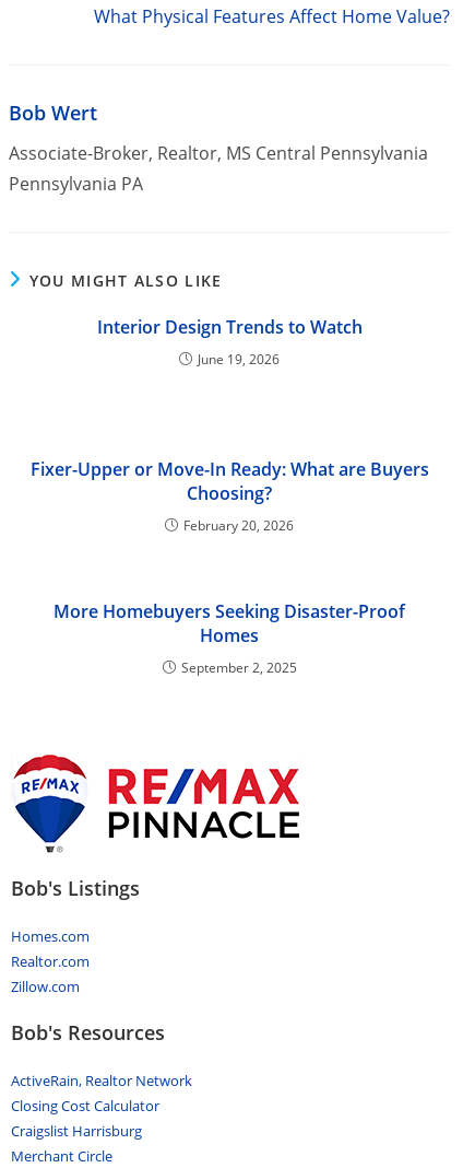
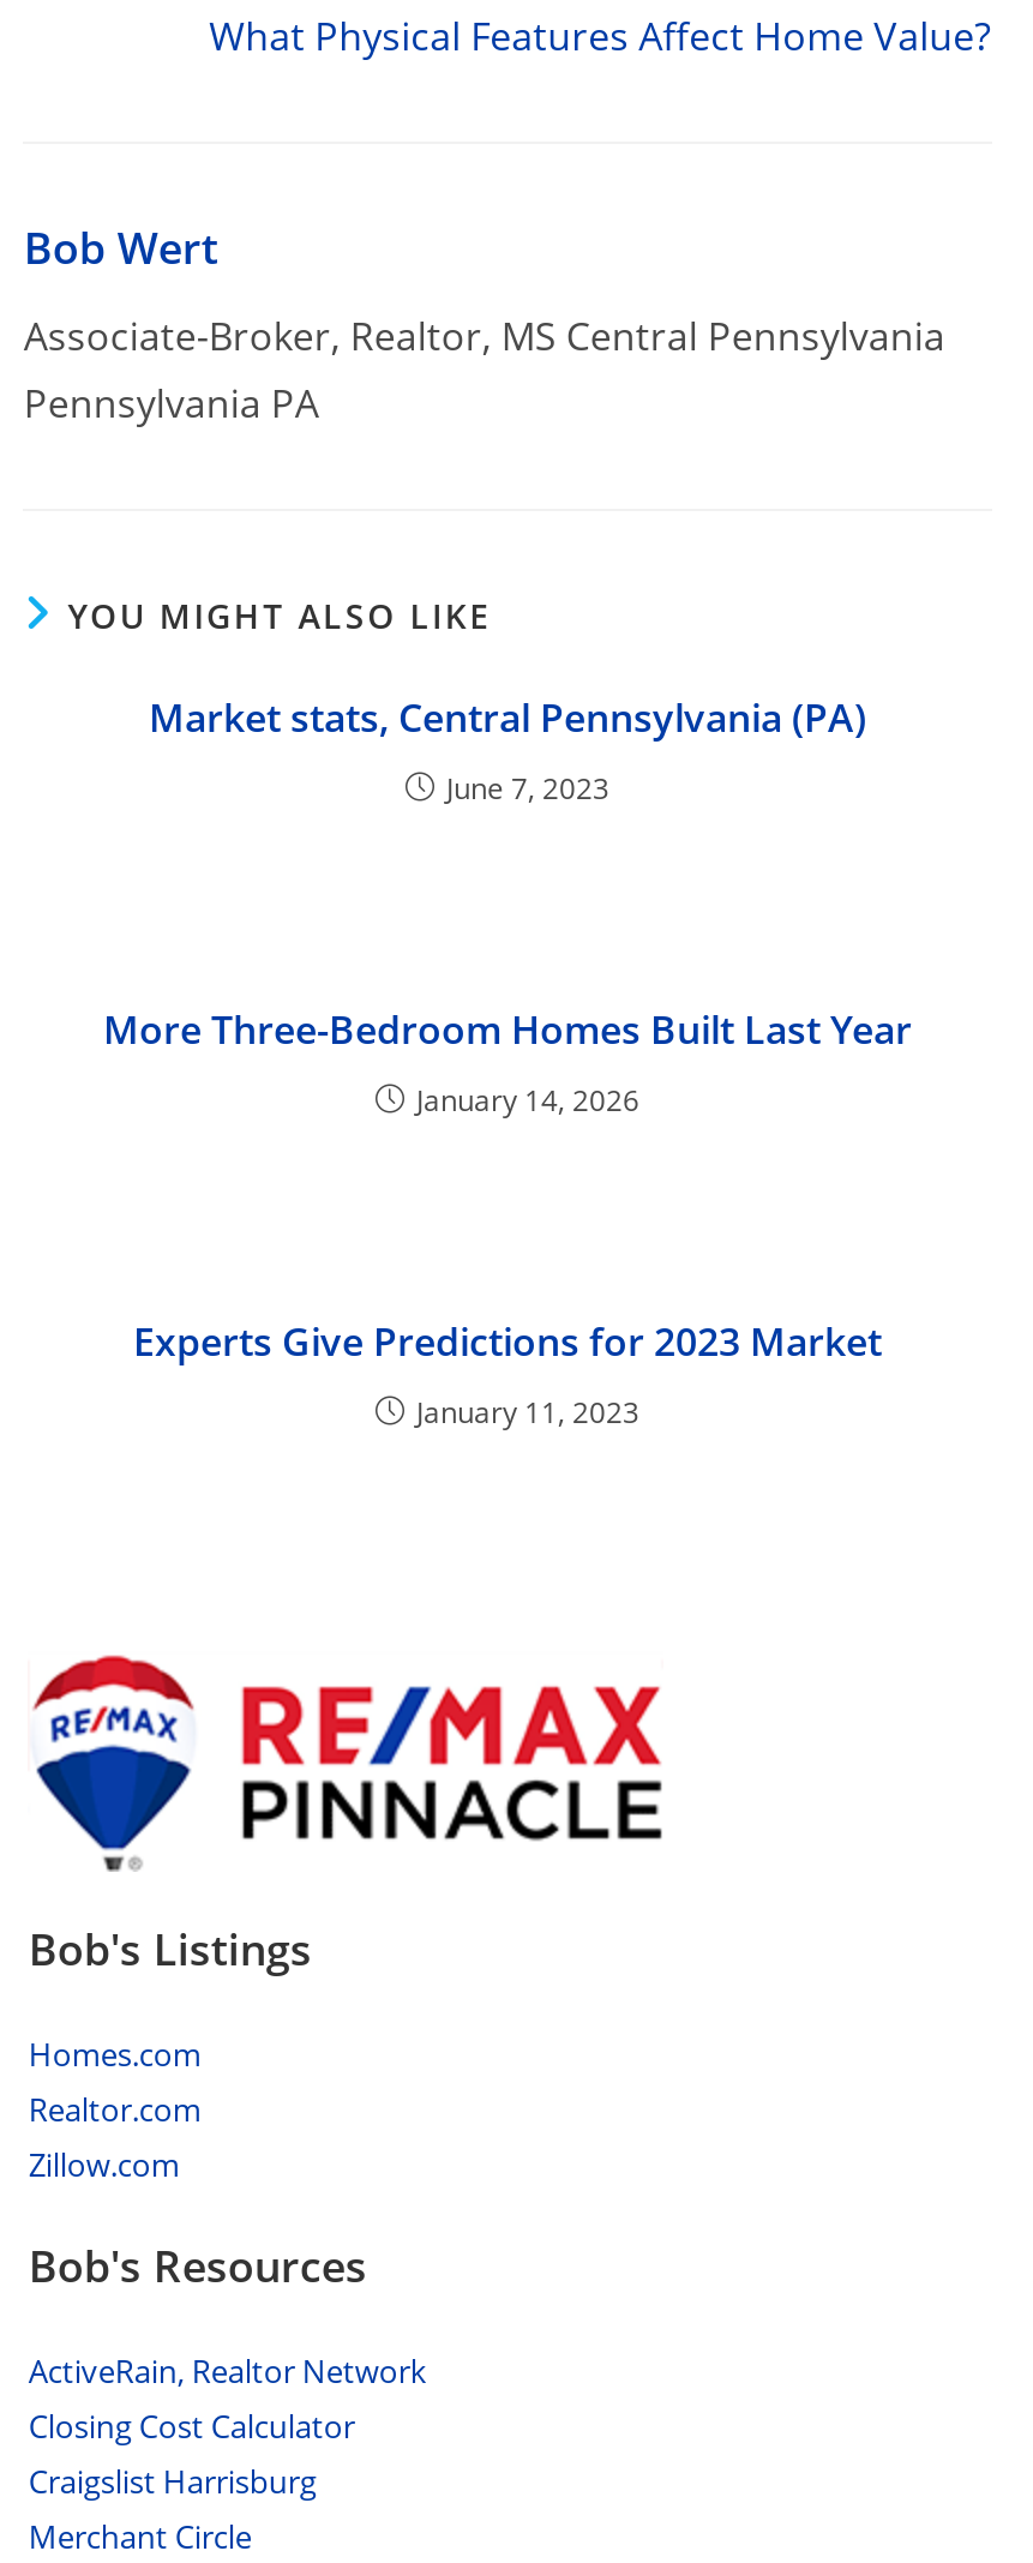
[97,315,362,339] Interior Design Trends to Watch -> [149,691,866,743] Market stats, Central Pennsylvania (PA)
[198,350,280,368] June 19, 2026 -> [446,767,609,808] June 7, 2023
[30,457,429,505] Fixer-Upper or Move-In Ready: What are Buyers | Choosing? -> [103,1003,912,1055] More Three-Bedroom Homes Built Last Year
[183,516,294,535] February 20, 2026 -> [416,1079,639,1120] January 14, 2026
[54,599,405,647] More Homebuyers Seeking Disaster-Proof | Homes -> [133,1315,882,1367] Experts Give Predictions for 2023 Market
[181,658,296,677] September 2, 2025 -> [416,1391,639,1432] January 11, 2023

